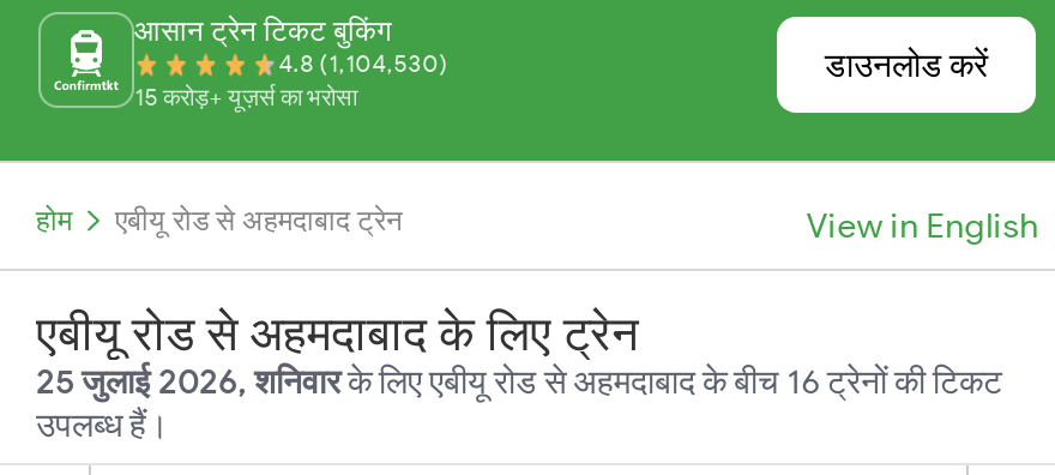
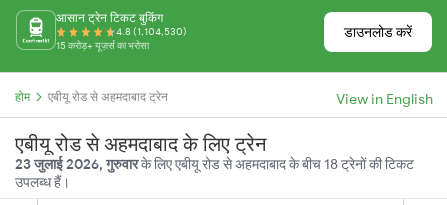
[36,360,1002,403] 25 जुलाई 2026, शनिवारके लिए एबीयू रोड से अहमदाबाद के बीच 16 ट्रेनों की टिकट -> [15,155,414,173] 23 जुलाई 2026, गुरुवारके लिए एबीयू रोड से अहमदाबाद के बीच 18 ट्रेनों की टिकट

